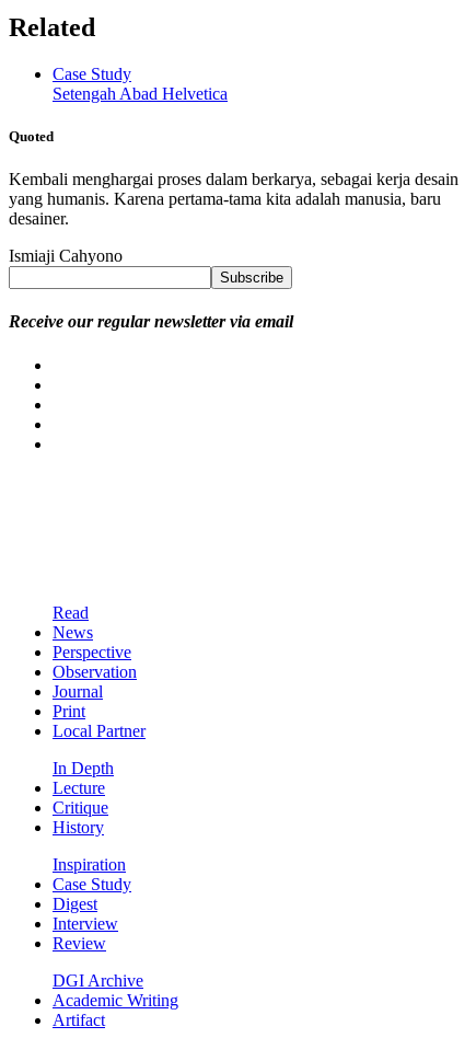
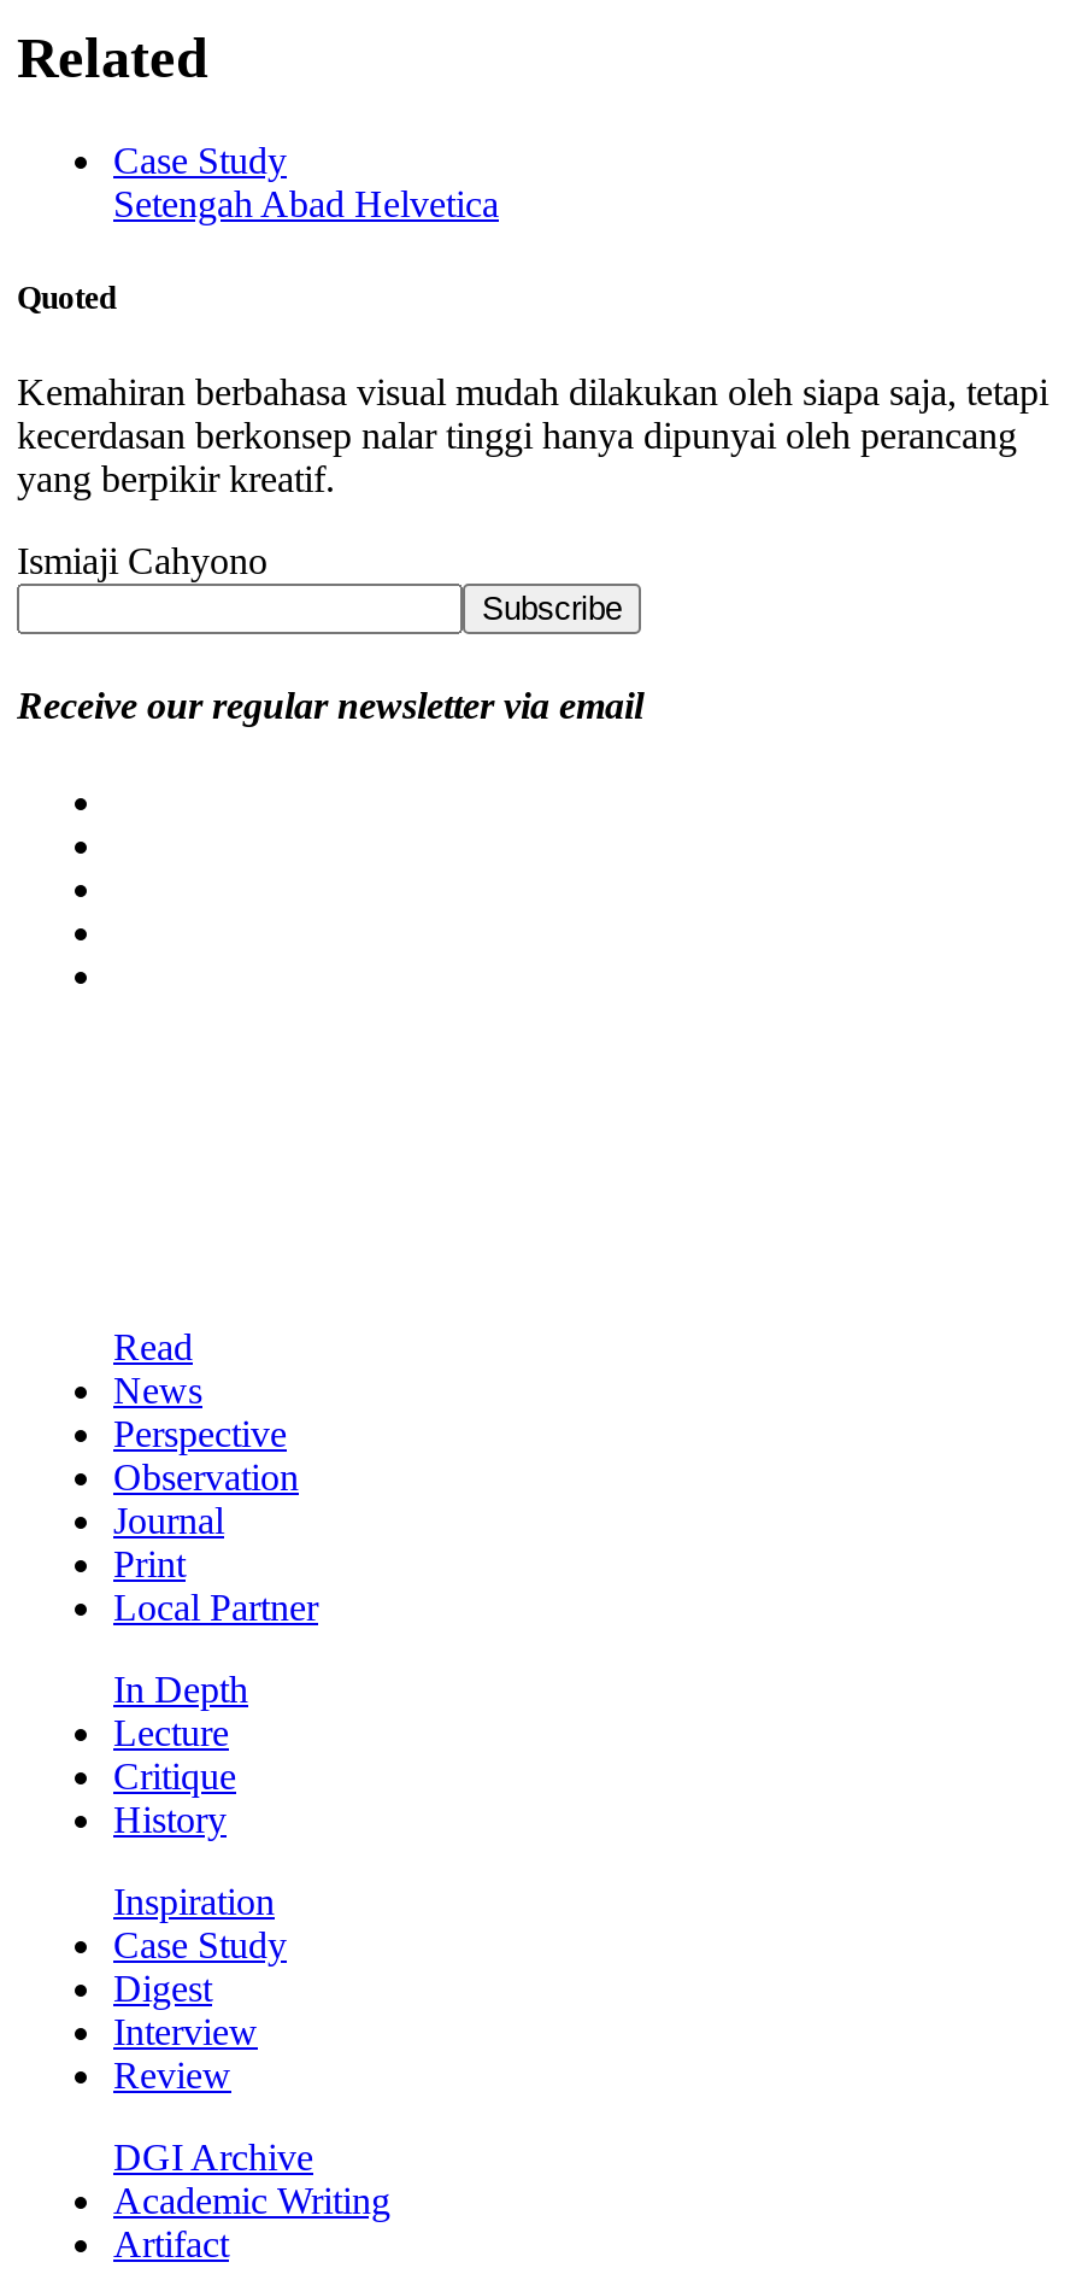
[9,170,458,228] Kembali menghargai proses dalam berkarya, sebagai kerja desain | yang humanis. Karena pertama-tama kita adalah manusia, baru | desainer. -> [17,371,1048,499] Kemahiran berbahasa visual mudah dilakukan oleh siapa saja, tetapi | kecerdasan berkonsep nalar tinggi hanya dipunyai oleh perancang | yang berpikir kreatif.

